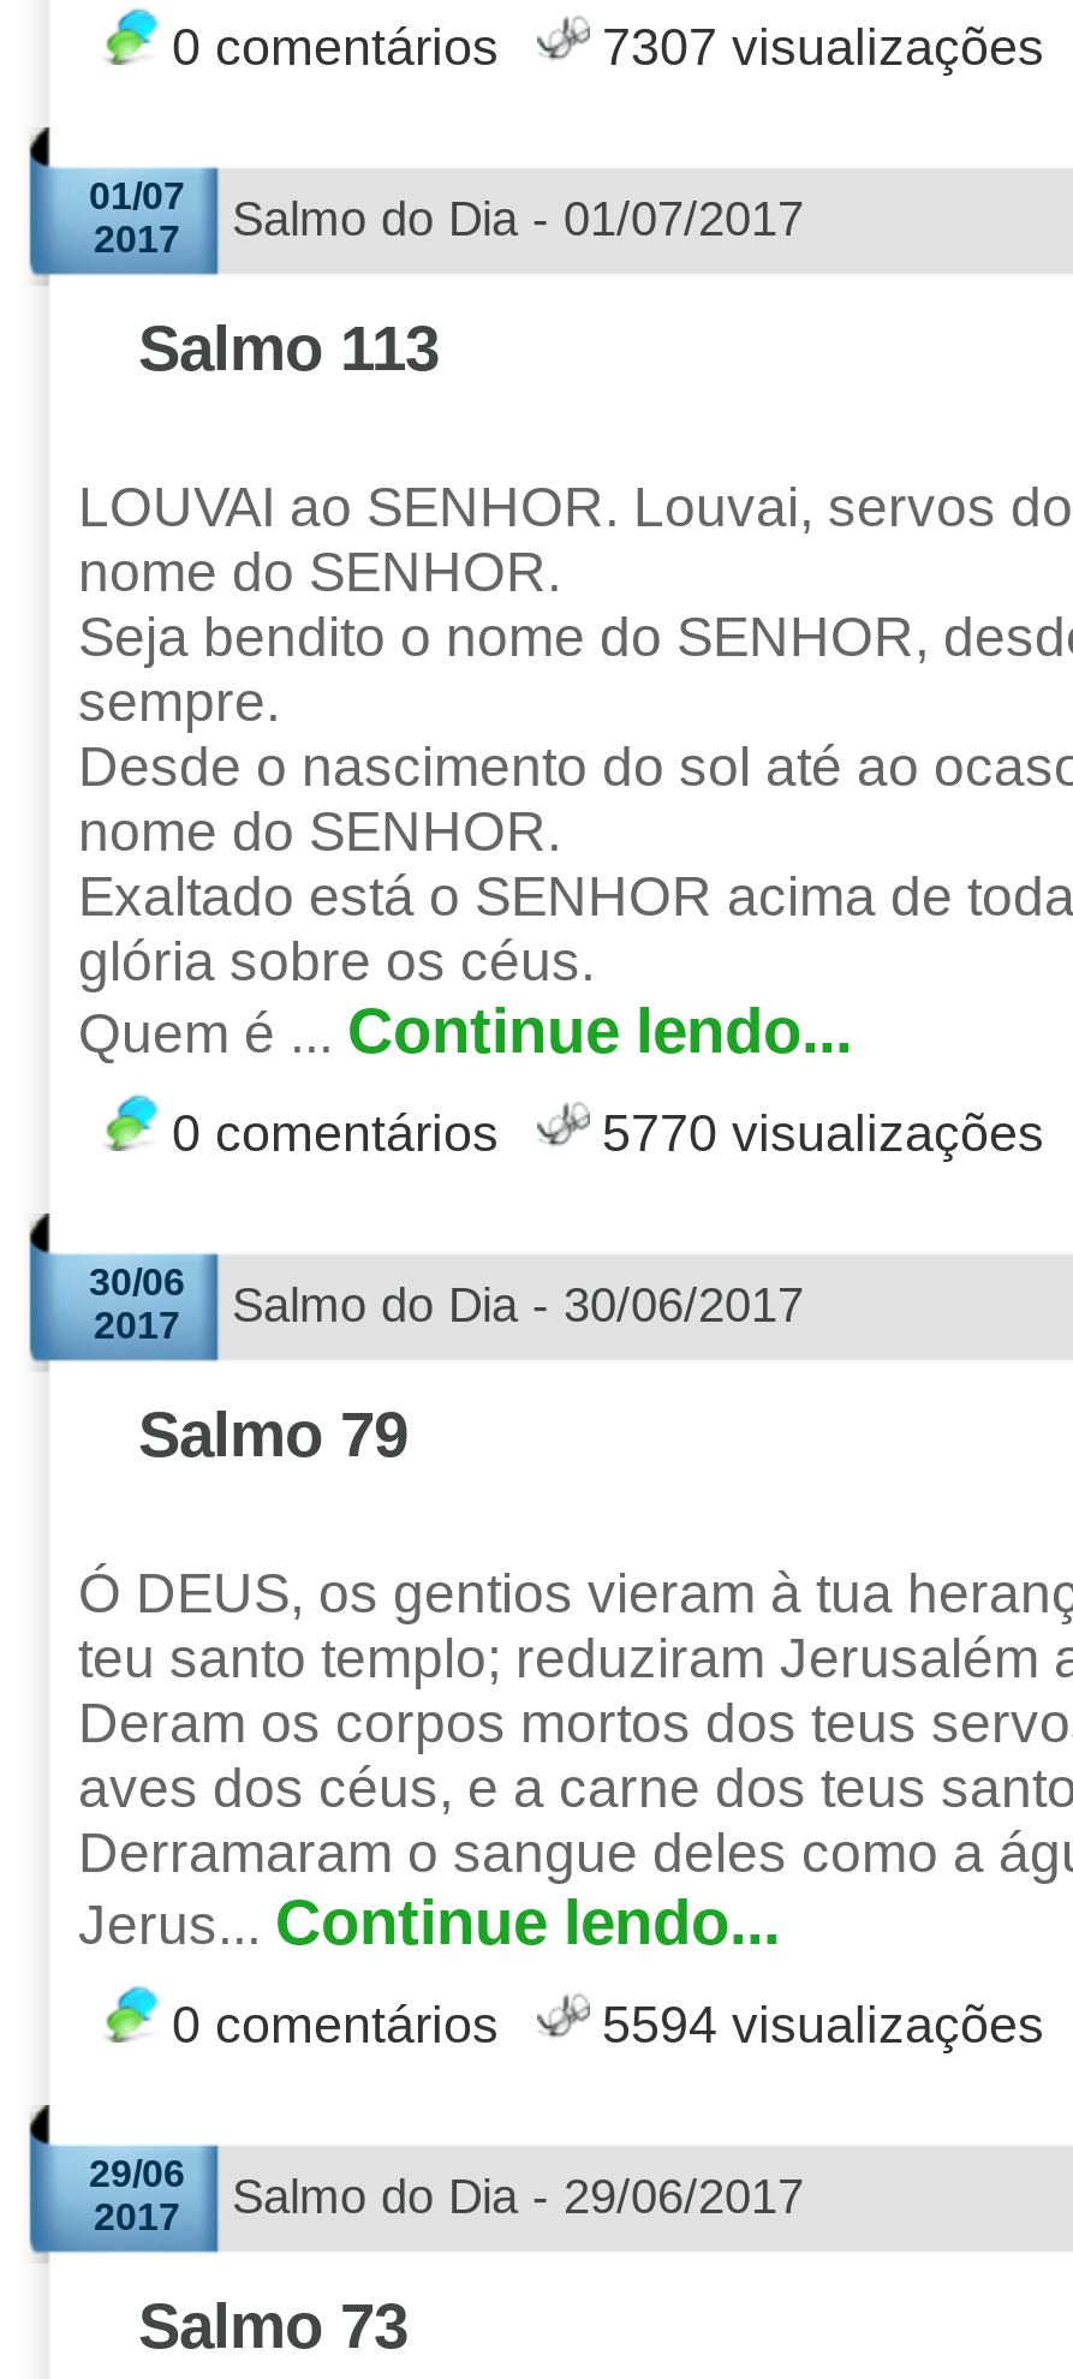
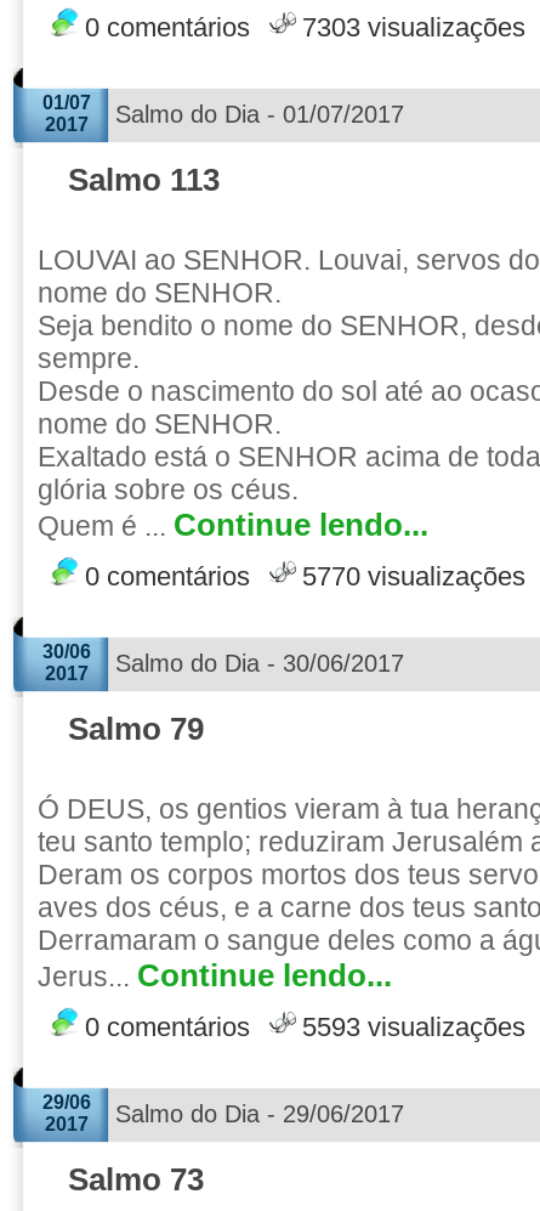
[602,19,1044,77] 7307 visualizações -> [302,13,525,43] 7303 visualizações
[602,1997,1044,2055] 5594 visualizações -> [302,1013,525,1042] 5593 visualizações

